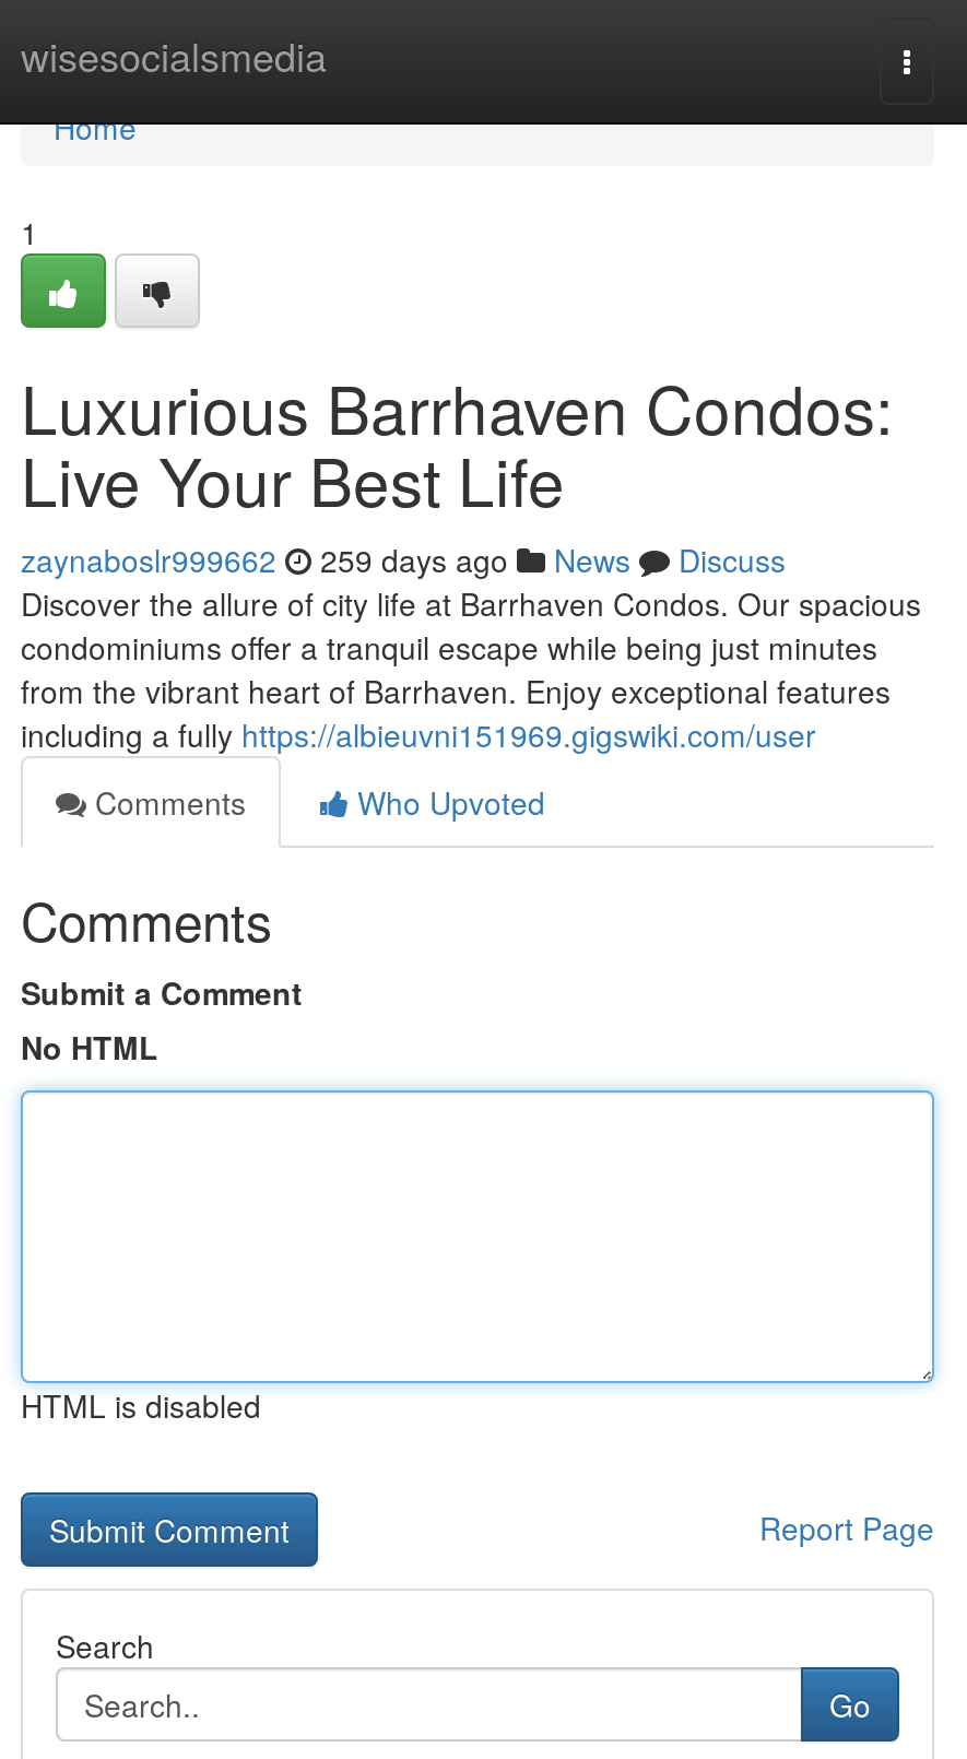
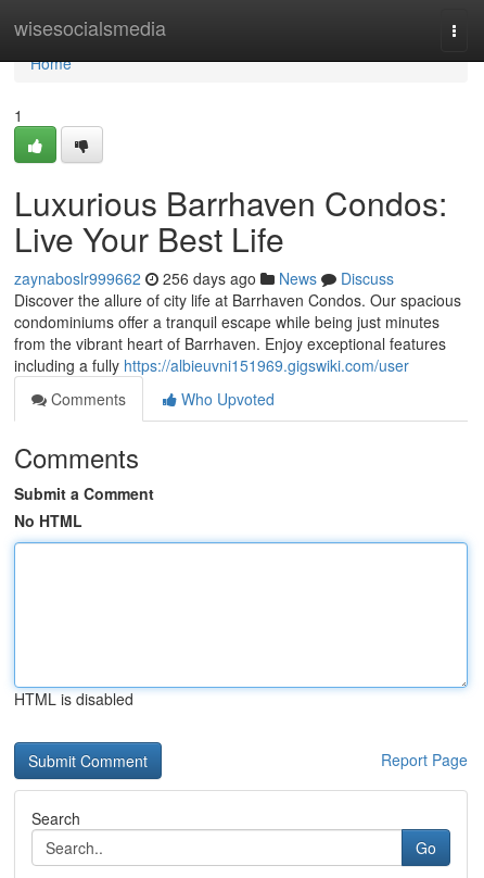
[21,538,786,581] zaynaboslr999662 259 days ago News Discuss -> [14,267,394,289] zaynaboslr999662 256 days ago News Discuss

